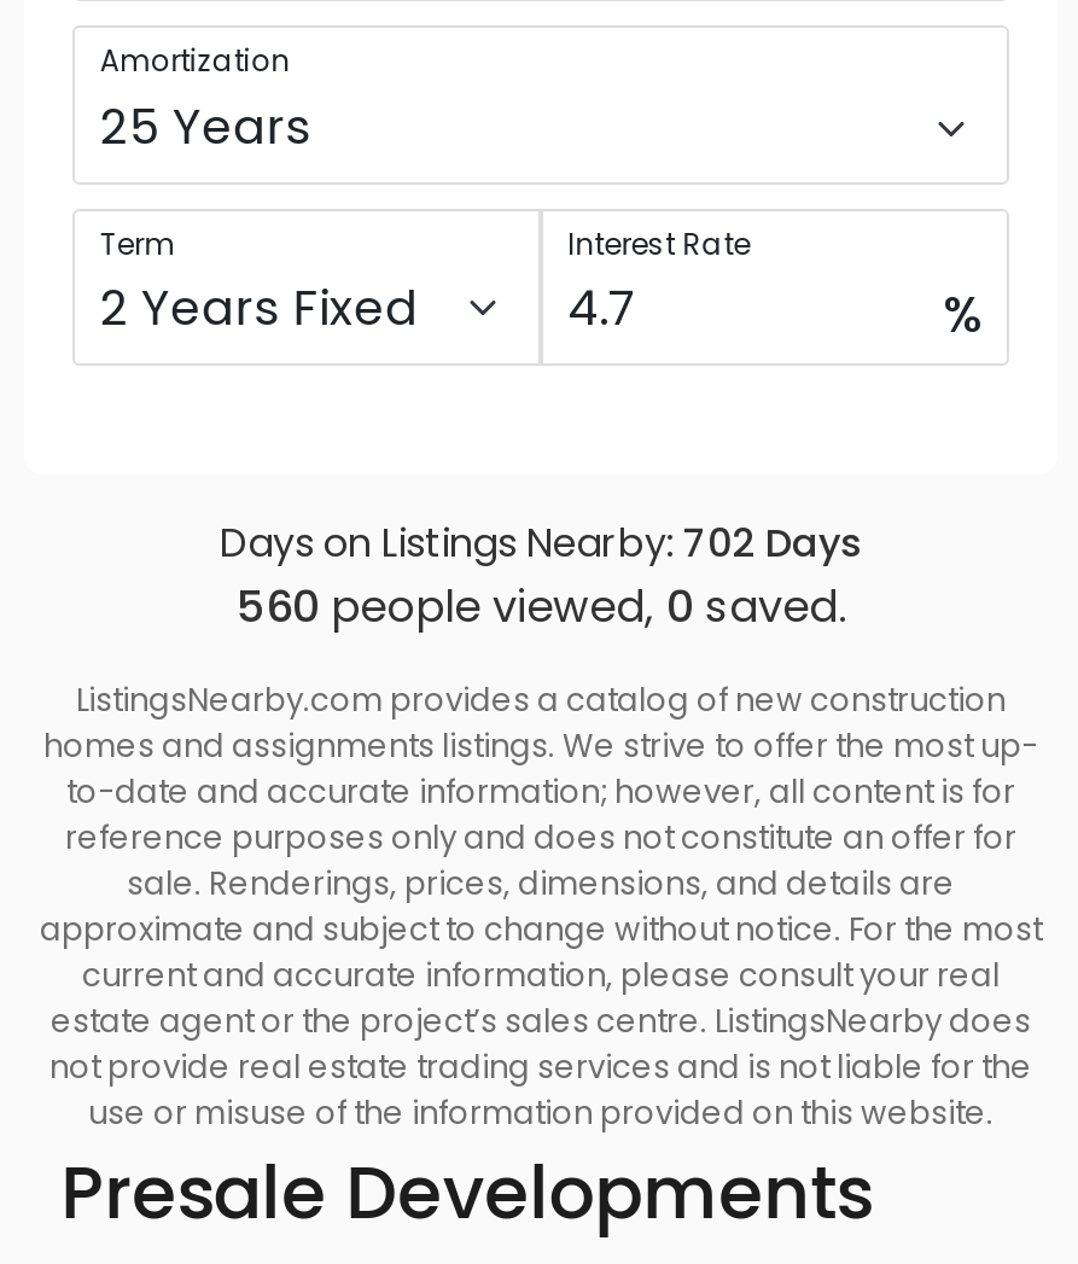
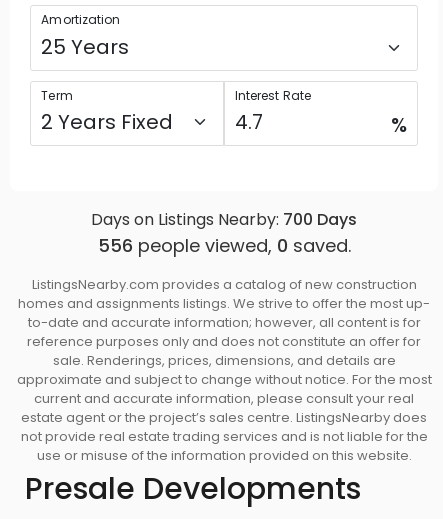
[220,515,862,571] Days on Listings Nearby: 702 Days -> [91,208,357,231] Days on Listings Nearby: 700 Days
[237,576,845,636] 560 people viewed, 0 saved. -> [97,233,350,258] 556 people viewed, 0 saved.

